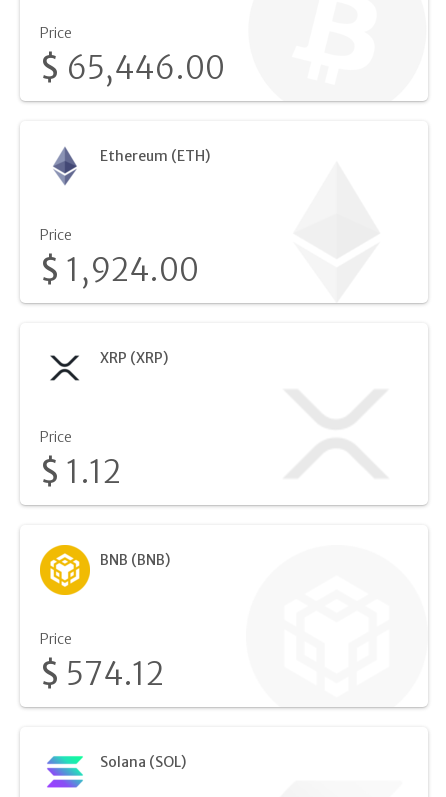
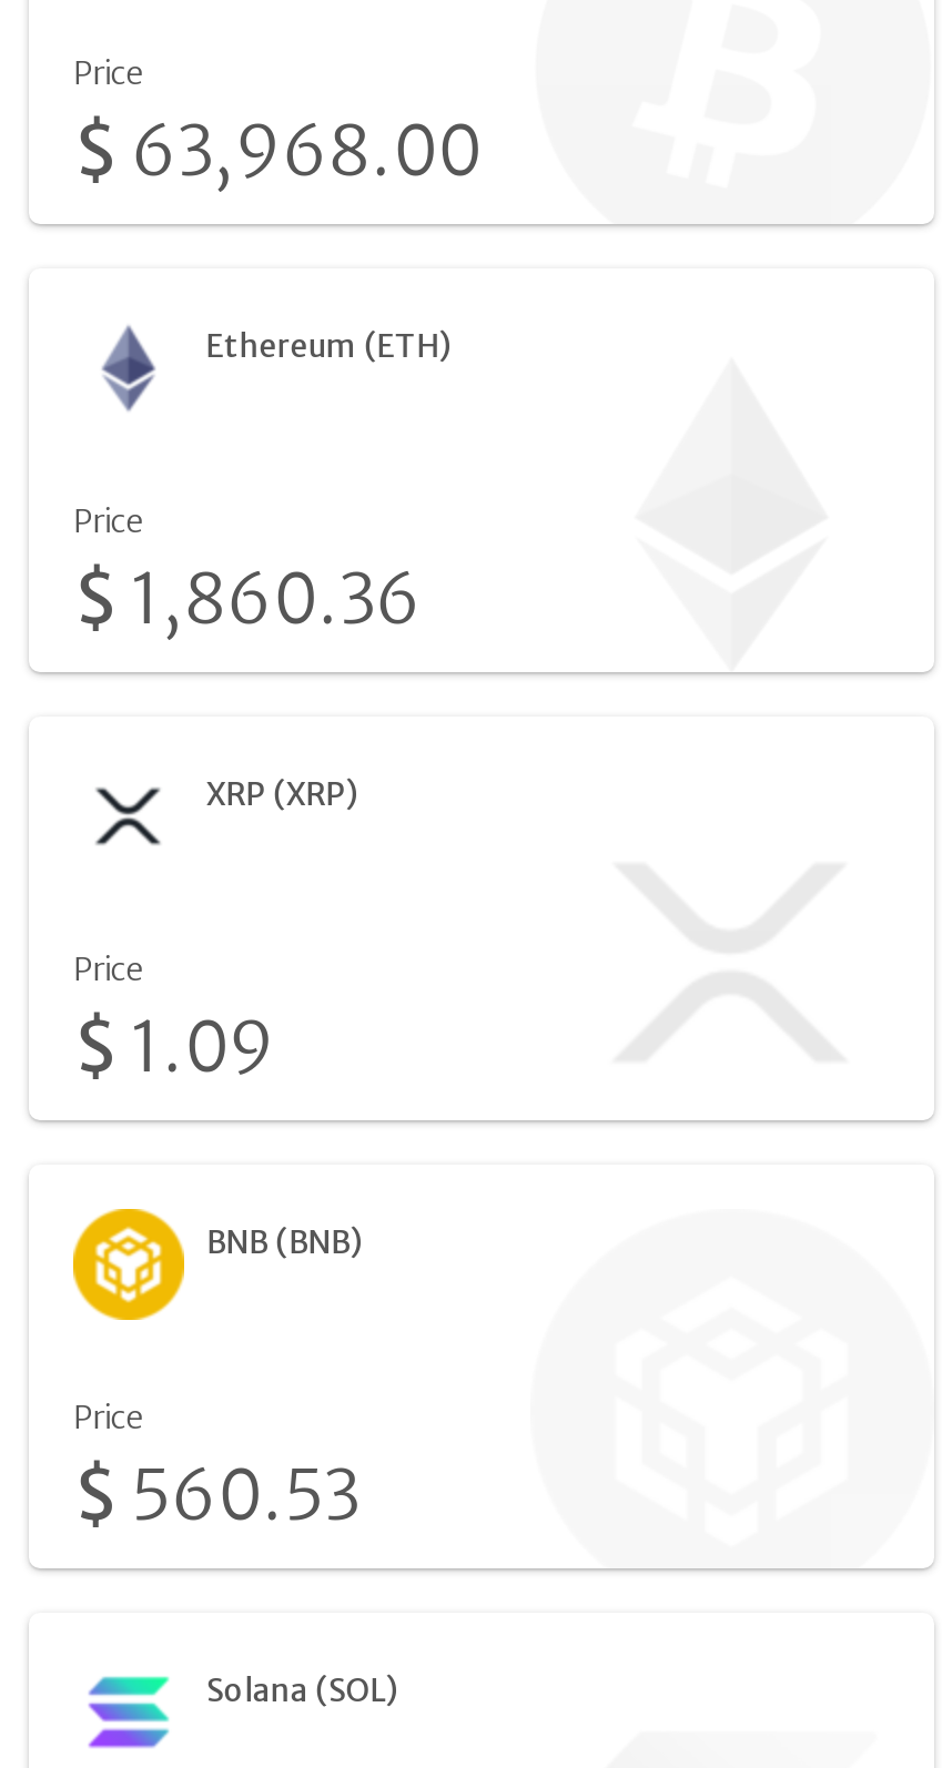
[40,49,225,87] $ 65,446.00 -> [73,109,481,193] $ 63,968.00
[40,251,199,289] $ 1,924.00 -> [73,557,421,641] $ 1,860.36
[40,453,121,491] $ 1.12 -> [73,1005,275,1089] $ 1.09
[40,655,164,693] $ 574.12 -> [73,1453,359,1537] $ 560.53

